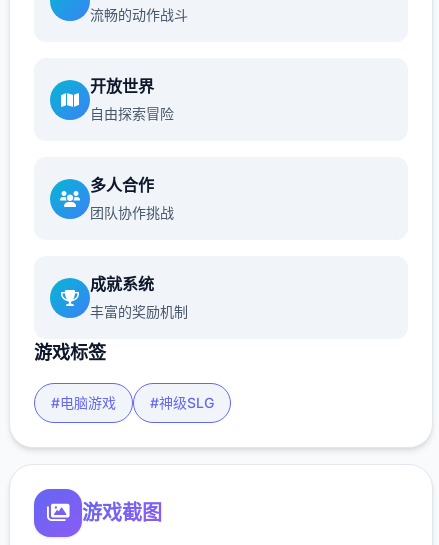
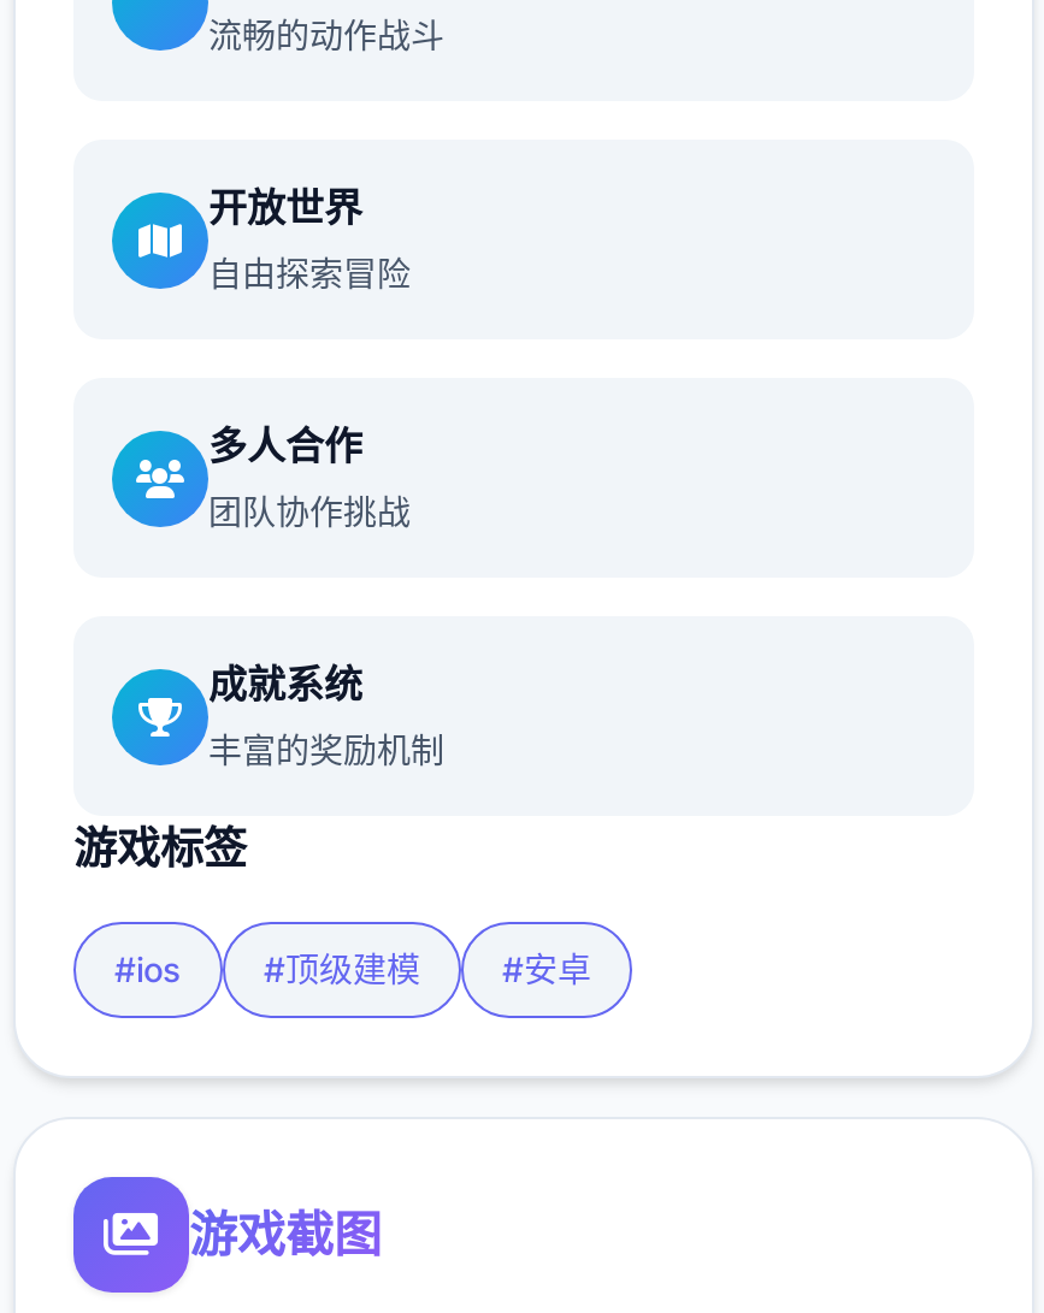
[51,394,214,411] #电脑游戏 | #神级SLG -> [114,948,591,989] #ios | #顶级建模 | #安卓

